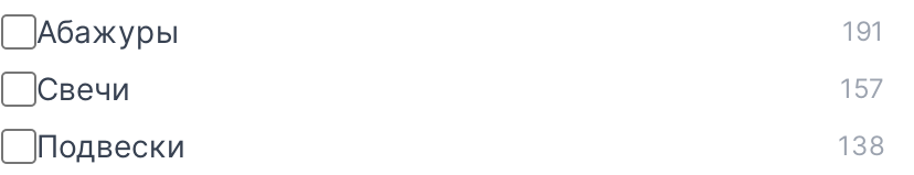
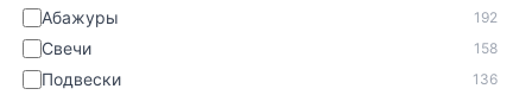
[842,14,884,47] 191 -> [474,8,498,26] 192
[840,72,884,105] 157 -> [474,39,498,57] 158
[838,129,884,162] 138 -> [473,70,498,88] 136

